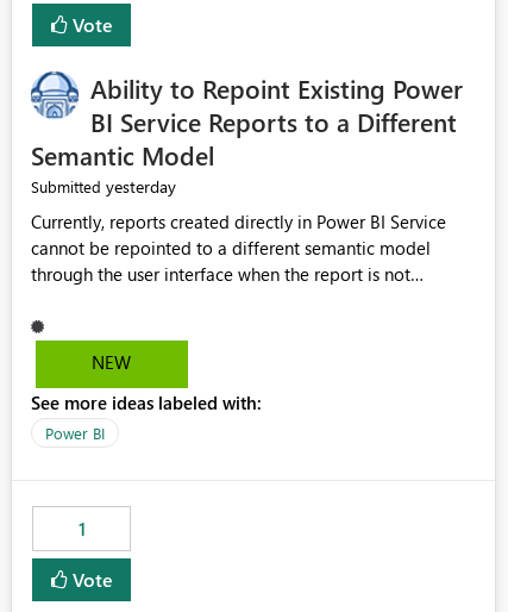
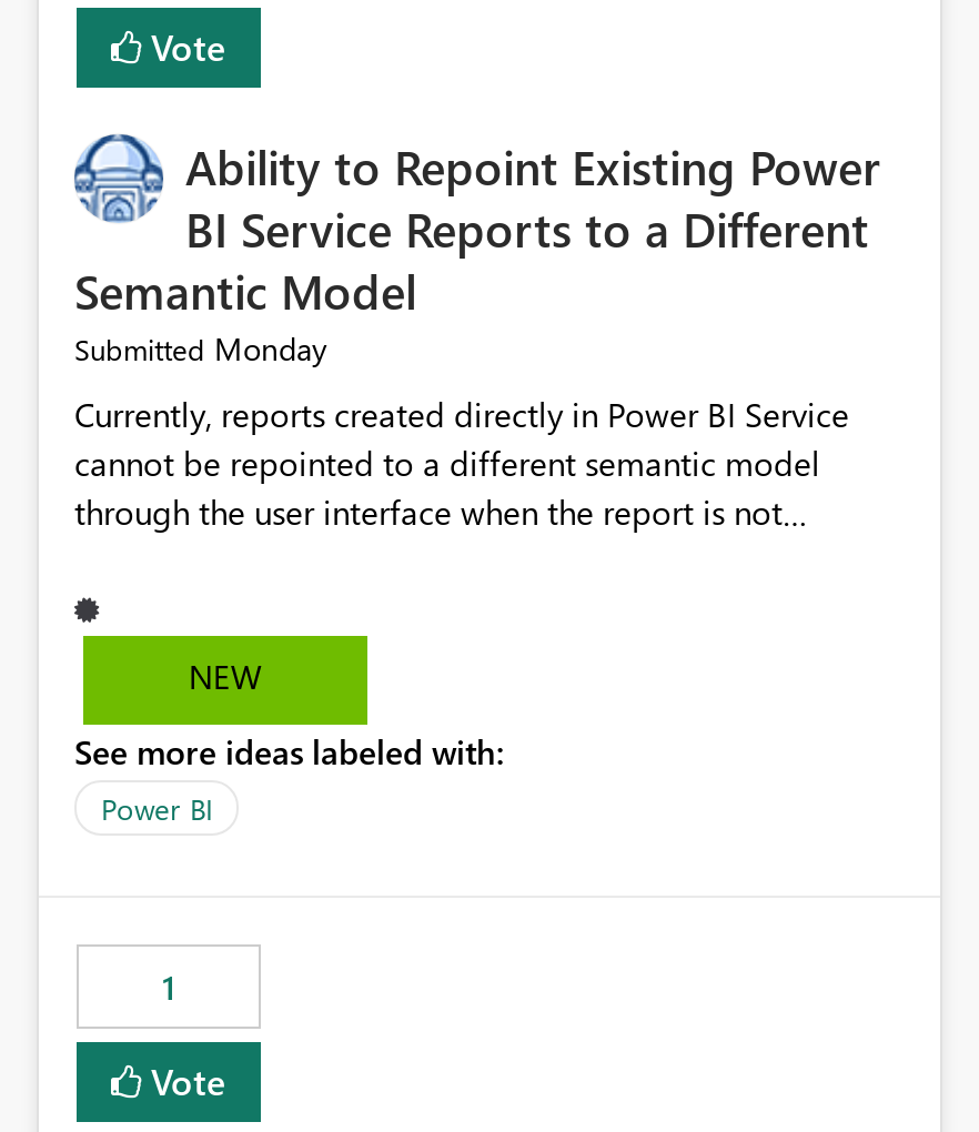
[31,176,176,198] Submitted yesterday -> [74,328,327,370] Submitted Monday

